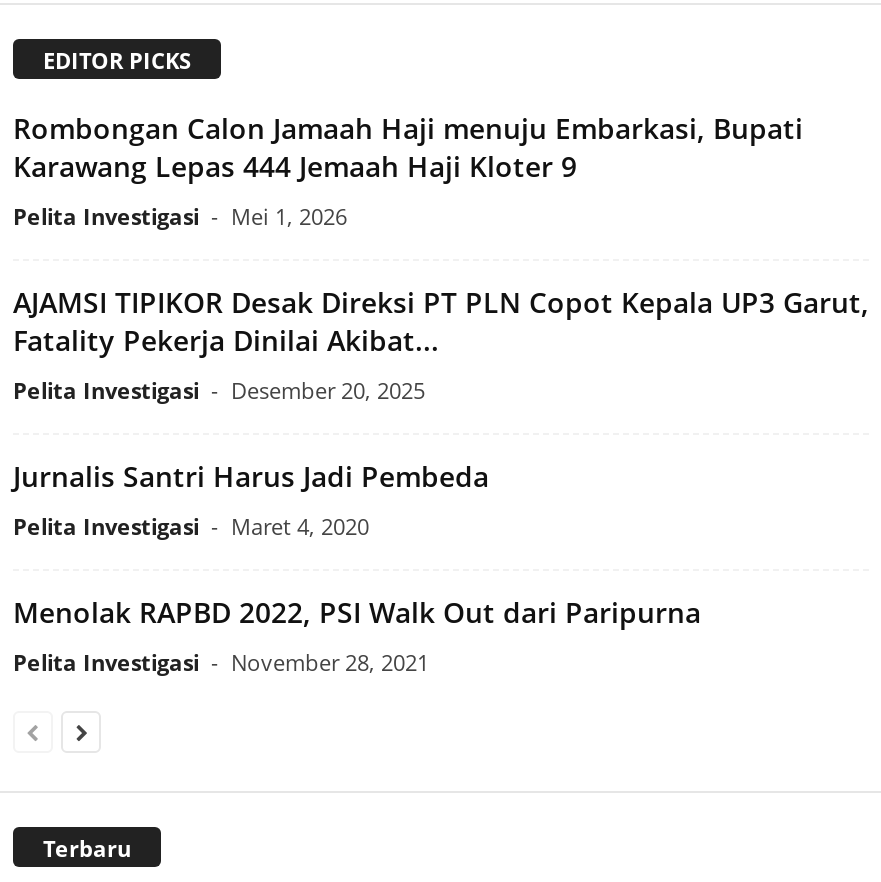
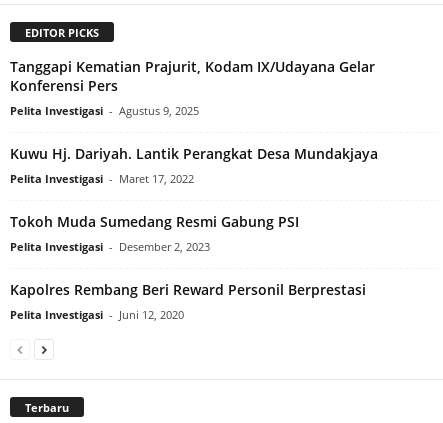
[13,109,803,231] Rombongan Calon Jamaah Haji menuju Embarkasi, Bupati | Karawang Lepas 444 Jemaah Haji Kloter 9 | Pelita Investigasi - Mei 1, 2026 -> [10,57,375,118] Tanggapi Kematian Prajurit, Kodam IX/Udayana Gelar | Konferensi Pers | Pelita Investigasi - Agustus 9, 2025
[13,283,869,405] AJAMSI TIPIKOR Desak Direksi PT PLN Copot Kepala UP3 Garut, | Fatality Pekerja Dinilai Akibat... | Pelita Investigasi - Desember 20, 2025 -> [10,144,378,186] Kuwu Hj. Dariyah. Lantik Perangkat Desa Mundakjaya | Pelita Investigasi - Maret 17, 2022
[13,457,489,541] Jurnalis Santri Harus Jadi Pembeda | Pelita Investigasi - Maret 4, 2020 -> [10,212,299,254] Tokoh Muda Sumedang Resmi Gabung PSI | Pelita Investigasi - Desember 2, 2023
[13,593,701,677] Menolak RAPBD 2022, PSI Walk Out dari Paripurna | Pelita Investigasi - November 28, 2021 -> [10,280,366,322] Kapolres Rembang Beri Reward Personil Berprestasi | Pelita Investigasi - Juni 12, 2020

